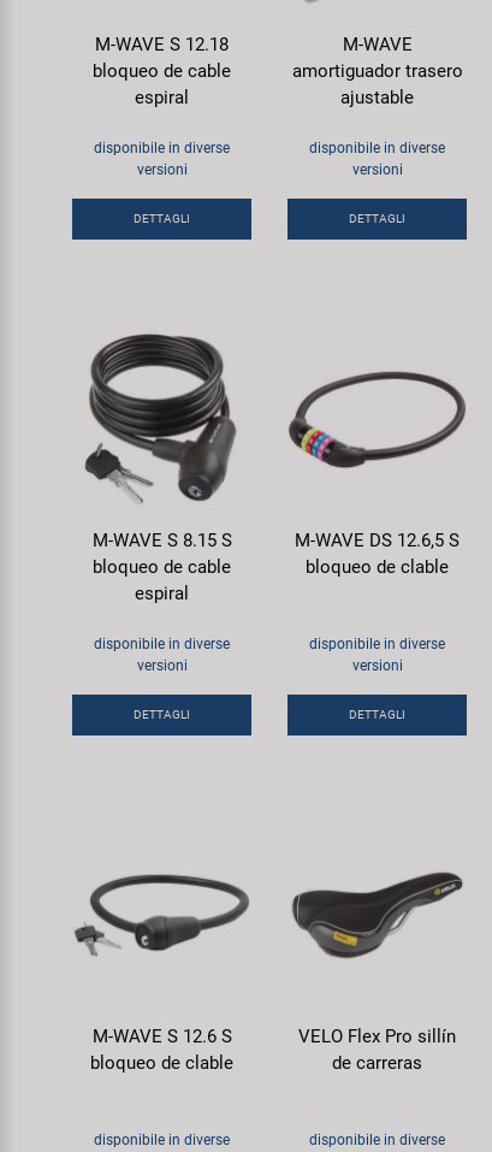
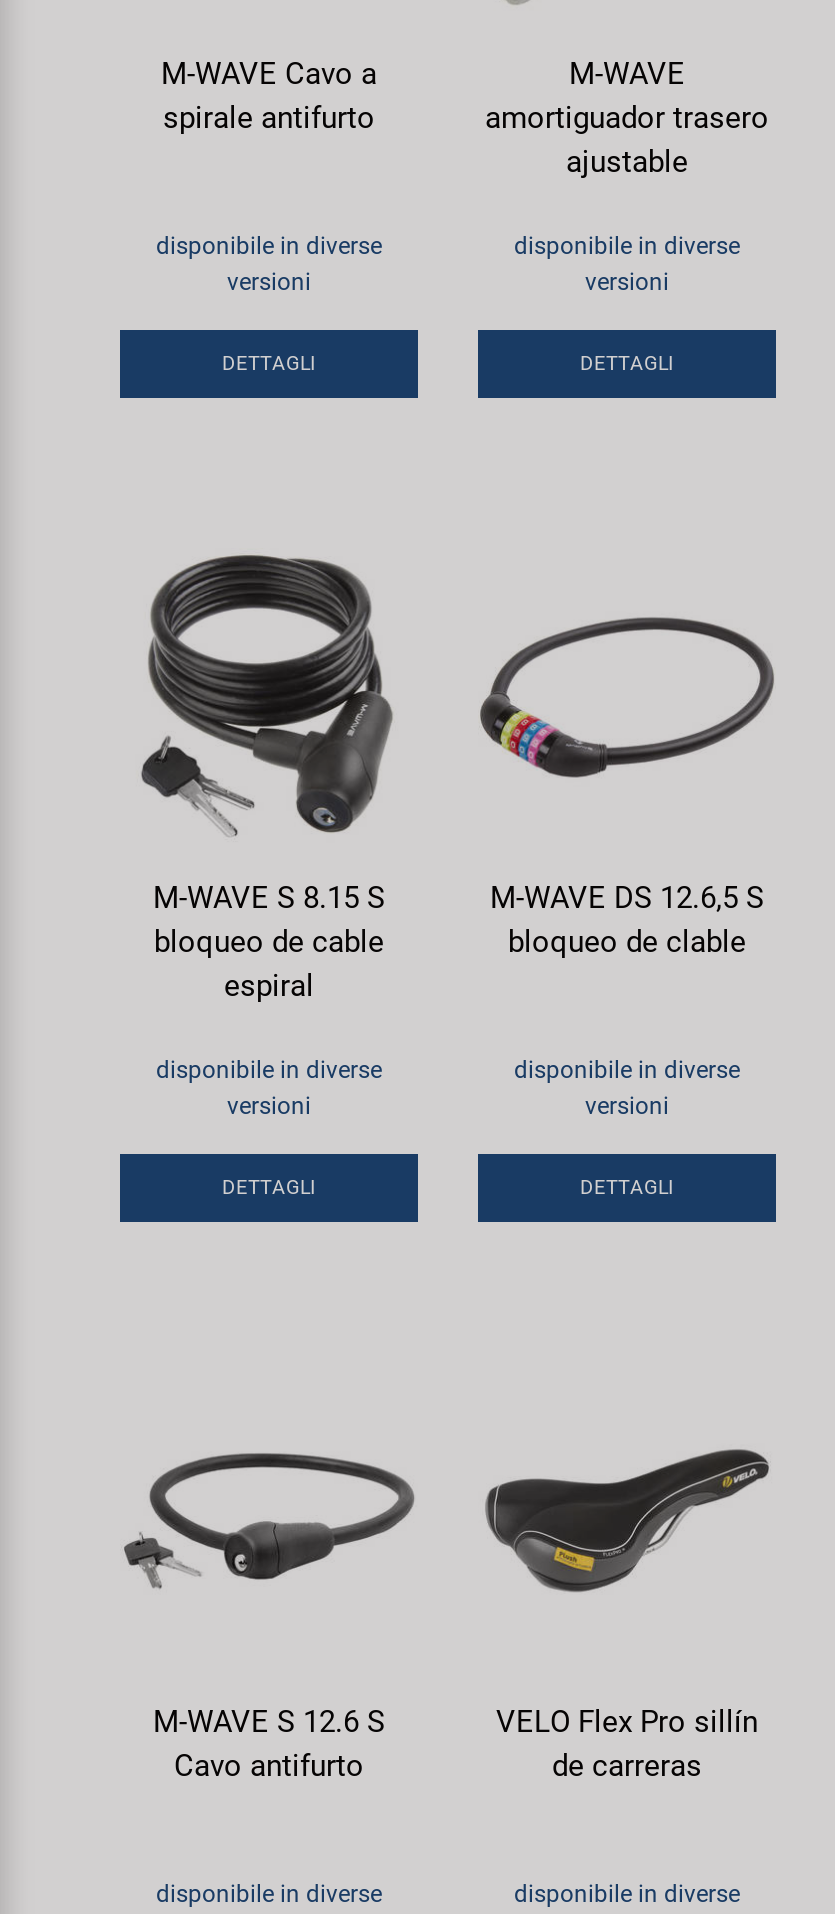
[93,34,231,108] M-WAVE S 12.18 | bloqueo de cable | espiral -> [161,56,377,136] M-WAVE Cavo a | spirale antifurto
[90,1052,233,1074] bloqueo de clable -> [174,1748,364,1784] Cavo antifurto

